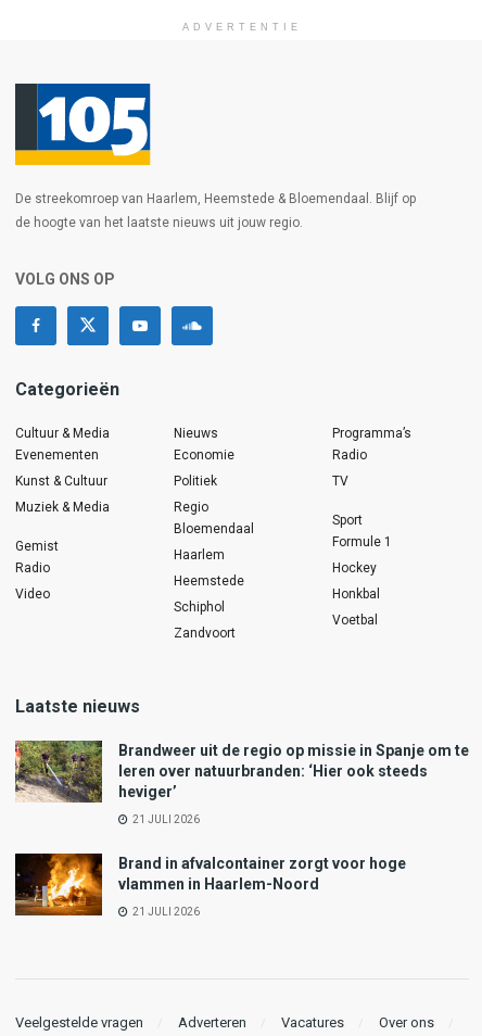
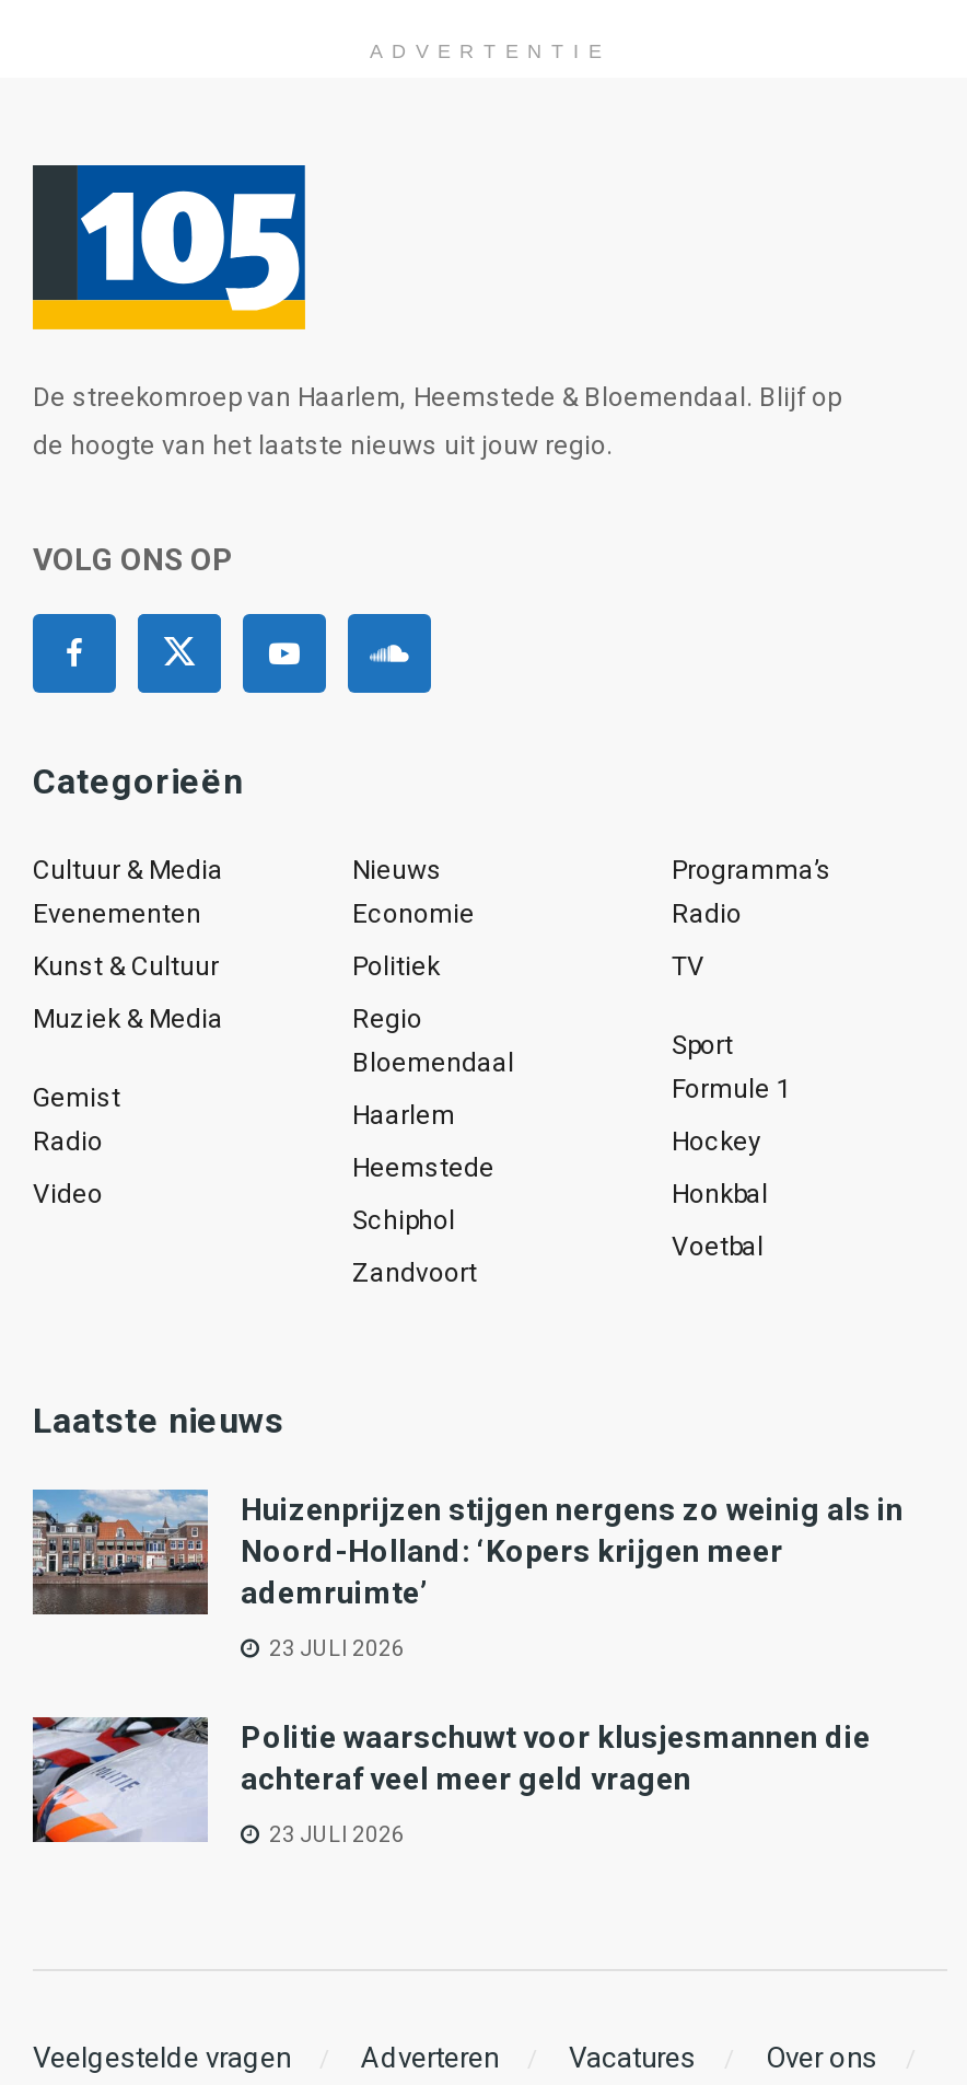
[14,740,469,803] [image] | Brandweer uit de regio op missie in Spanje om te | leren over natuurbranden: ‘Hier ook steeds | heviger’ -> [31,1487,904,1617] [image] | Huizenprijzen stijgen nergens zo weinig als in | Noord-Holland: ‘Kopers krijgen meer | ademruimte’
[130,813,200,825] 21 JULI 2026 -> [265,1636,405,1660] 23 JULI 2026
[14,852,406,917] [image] | Brand in afvalcontainer zorgt voor hoge | vlammen in Haarlem-Noord -> [31,1715,871,1844] [image] | Politie waarschuwt voor klusjesmannen die | achteraf veel meer geld vragen
[130,906,200,918] 21 JULI 2026 -> [265,1822,405,1846] 23 JULI 2026

